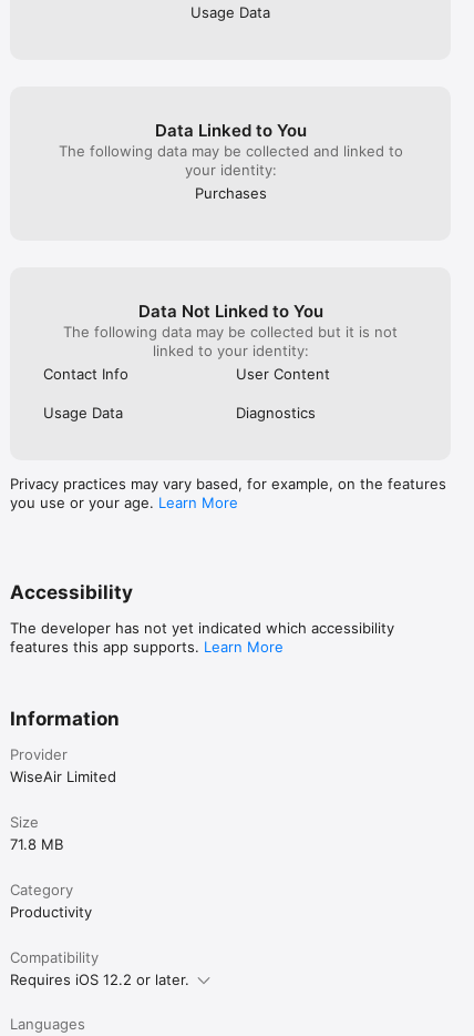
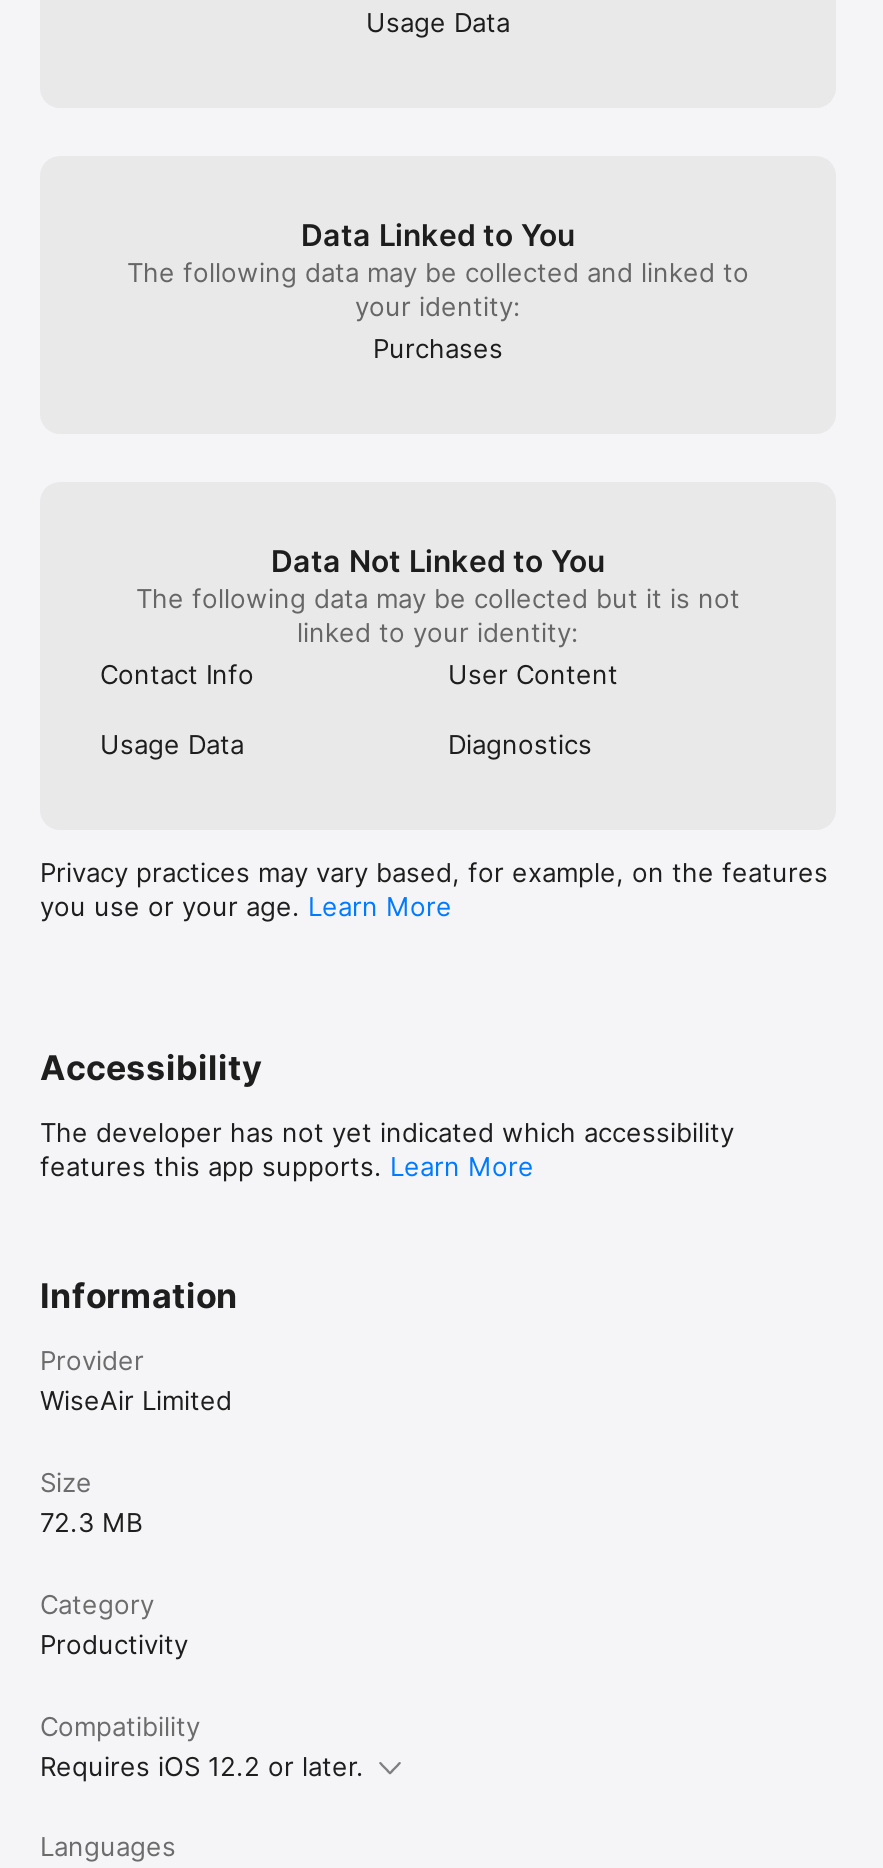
[10,835,63,853] 71.8 MB -> [40,1506,142,1538] 72.3 MB

